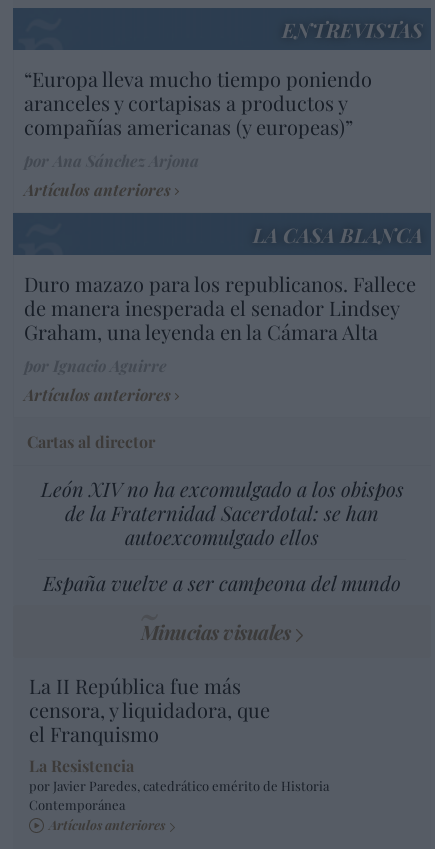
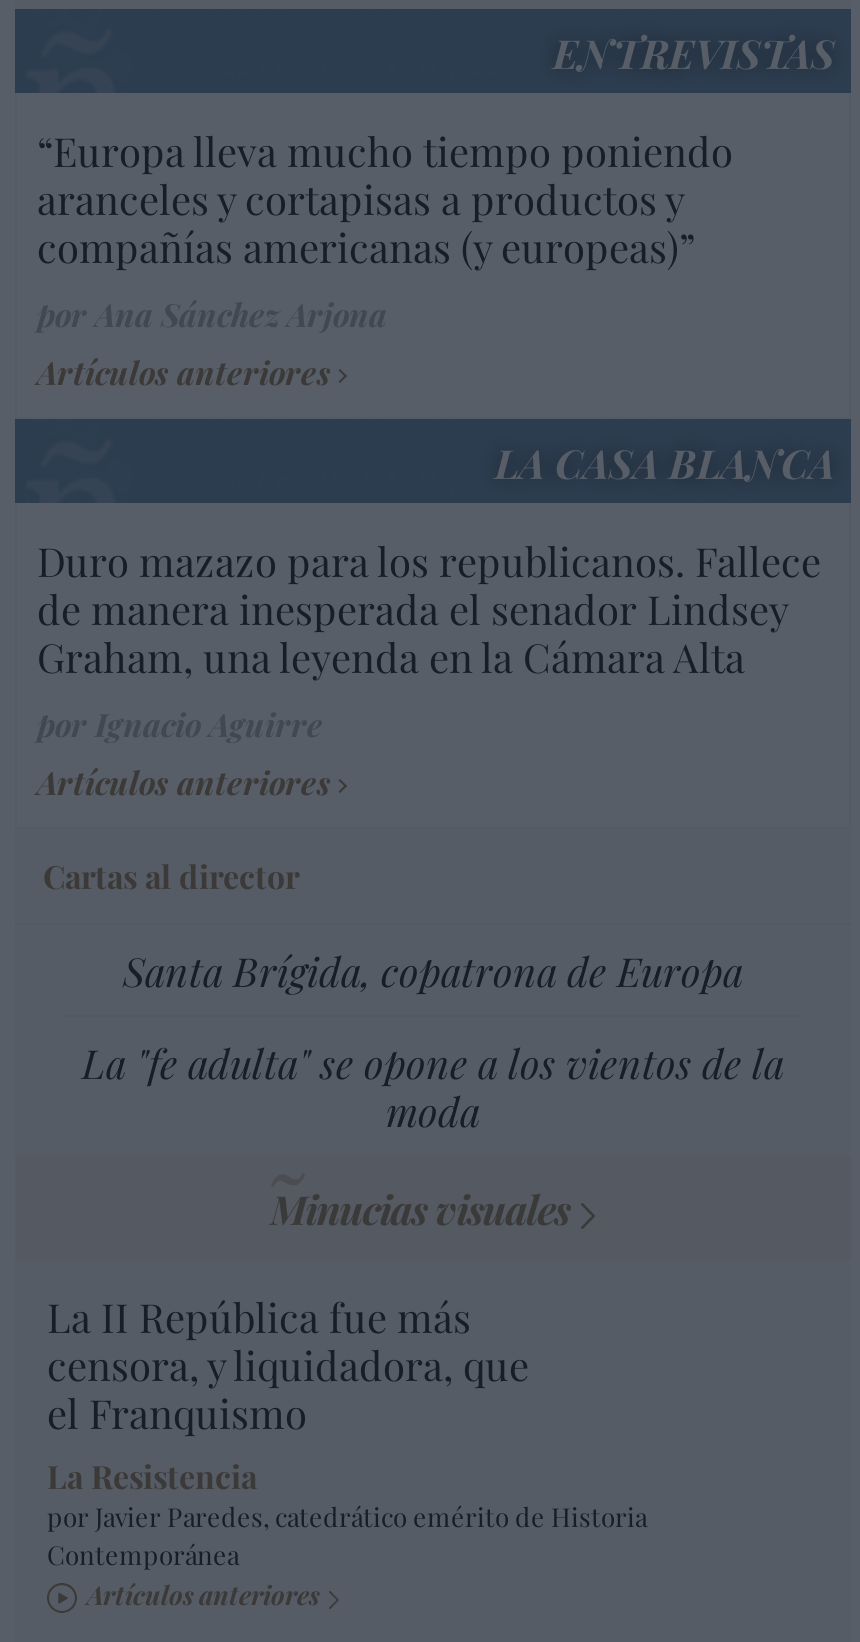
[40,475,403,550] León XIV no ha excomulgado a los obispos | de la Fraternidad Sacerdotal: se han | autoexcomulgado ellos -> [123,944,743,998] Santa Brígida, copatrona de Europa
[43,569,401,596] España vuelve a ser campeona del mundo -> [82,1036,784,1138] La "fe adulta" se opone a los vientos de la | moda

